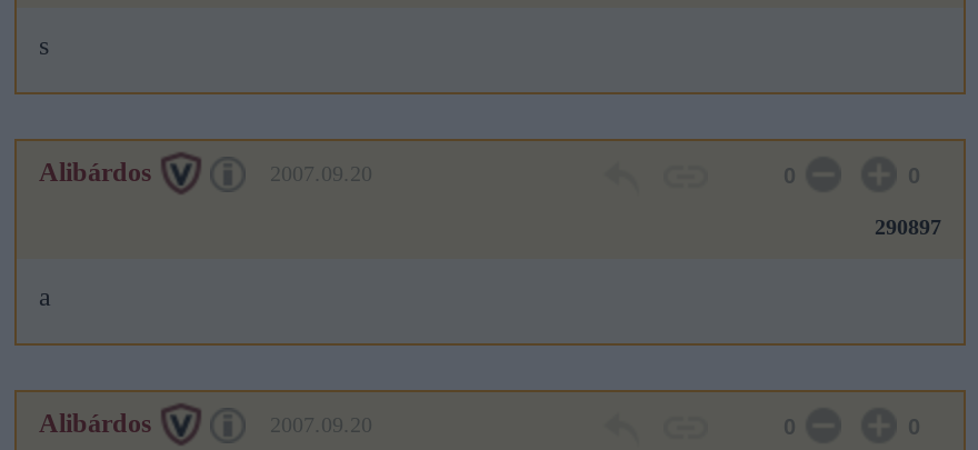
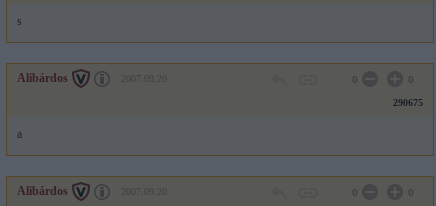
[875,214,941,239] 290897 -> [393,97,423,108] 290675

